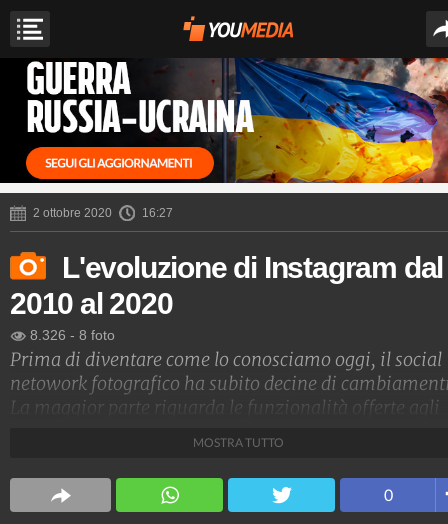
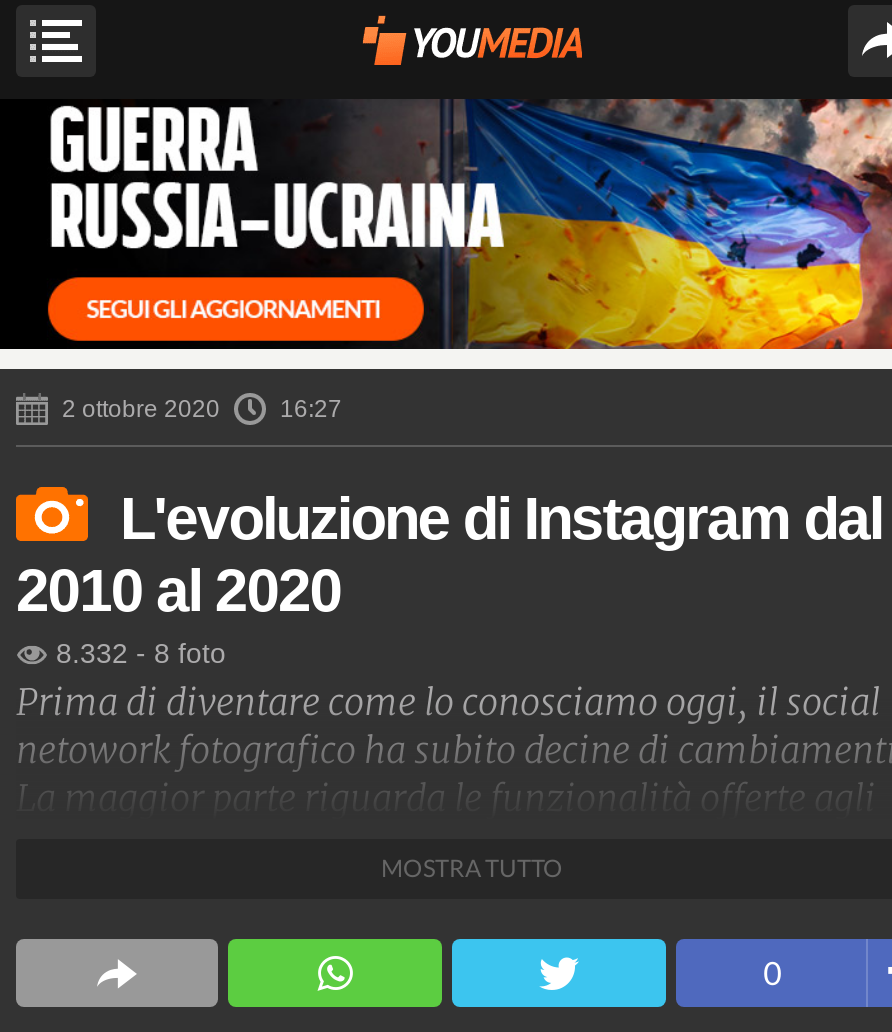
[30,327,115,343] 8.326 - 8 foto -> [56,637,226,669] 8.332 - 8 foto

